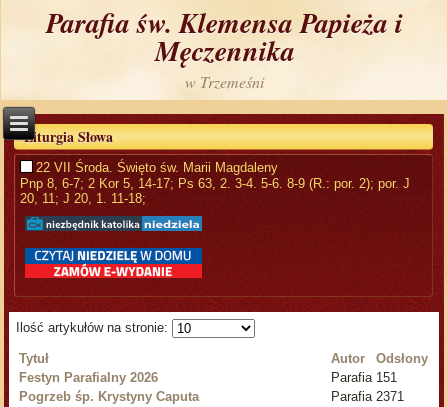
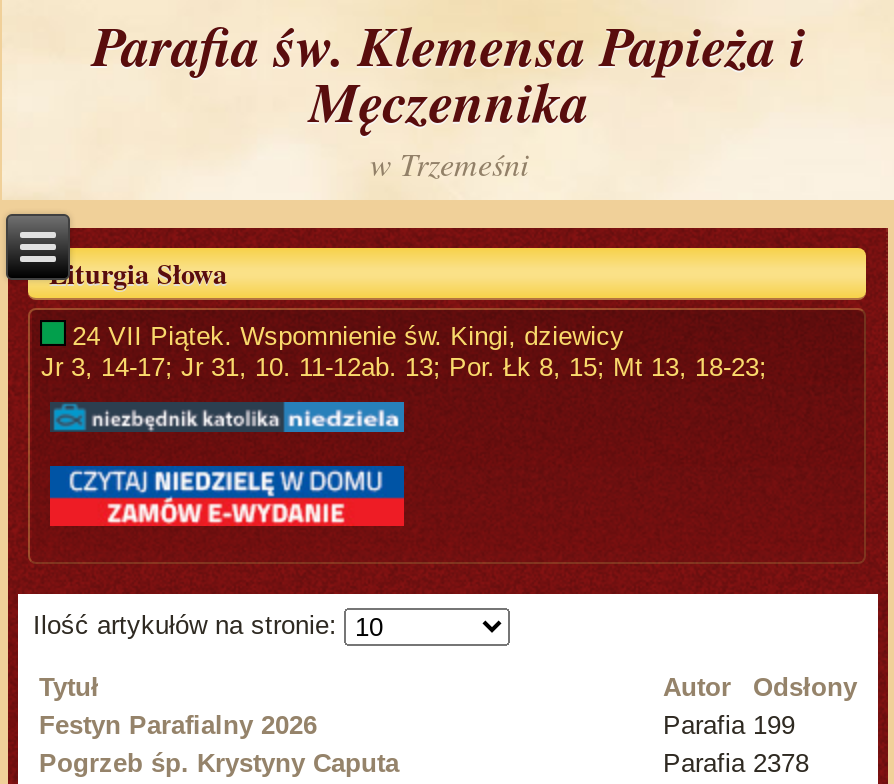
[20,161,410,206] 22 VII Środa. Święto św. Marii Magdaleny | Pnp 8, 6-7; 2 Kor 5, 14-17; Ps 63, 2. 3-4. 5-6. 8-9 (R.: por. 2); por. J | 20, 11; J 20, 1. 11-18; -> [41,322,767,382] 24 VII Piątek. Wspomnienie św. Kingi, dziewicy | Jr 3, 14-17; Jr 31, 10. 11-12ab. 13; Por. Łk 8, 15; Mt 13, 18-23;
[331,370,397,385] Parafia 151 -> [663,710,795,740] Parafia 199
[331,389,404,404] Parafia 2371 -> [663,748,809,778] Parafia 2378

